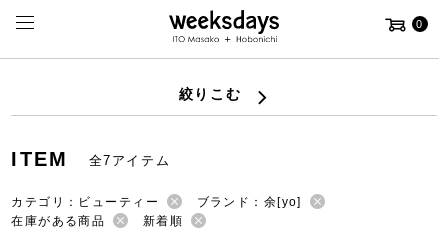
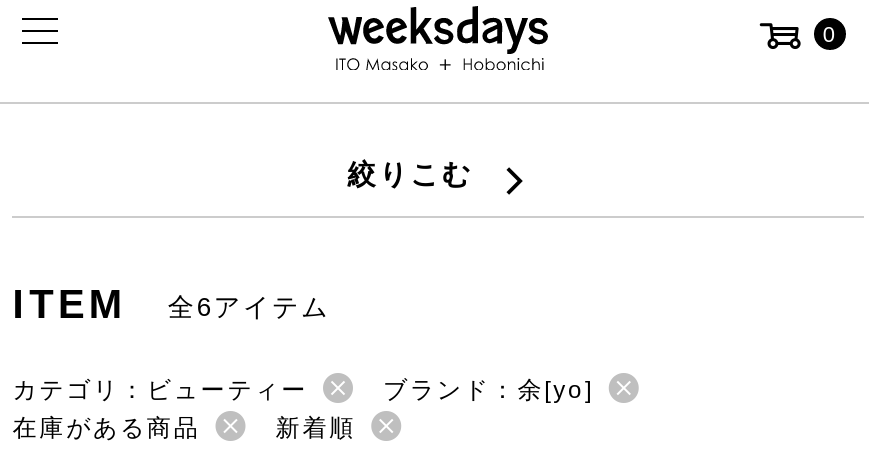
[11,148,170,170] ITEM 全7アイテム -> [12,282,330,326] ITEM 全6アイテム

